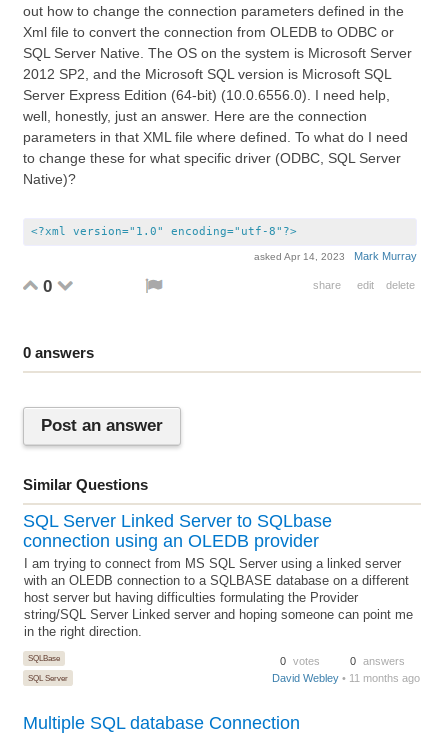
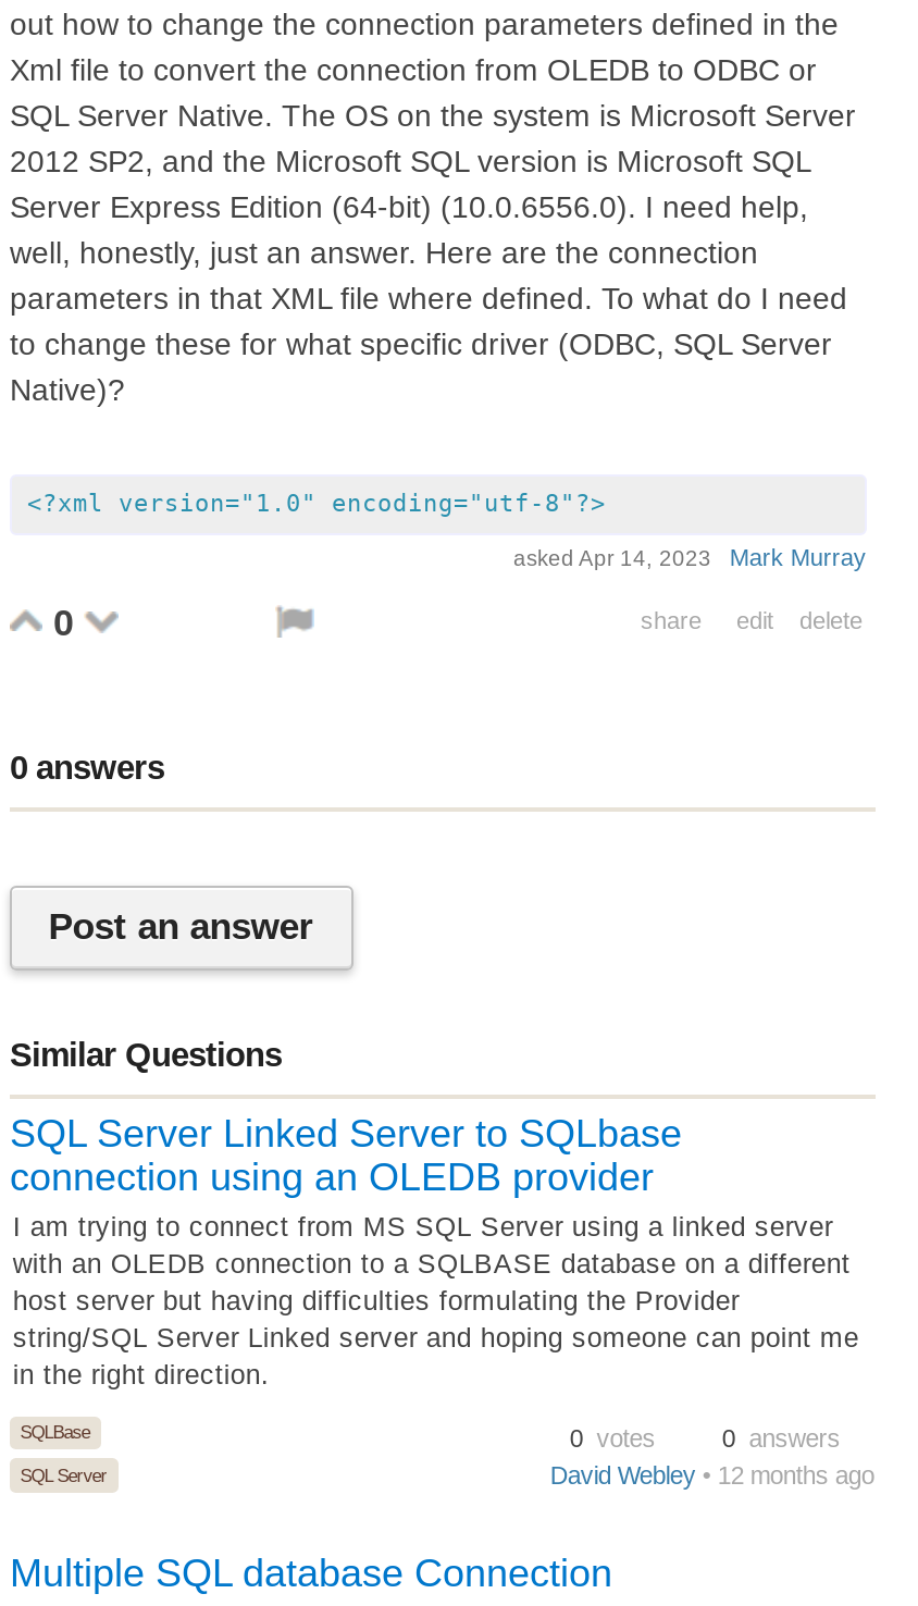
[272,672,420,684] David Webley • 11 months ago -> [550,1462,874,1488] David Webley • 12 months ago

